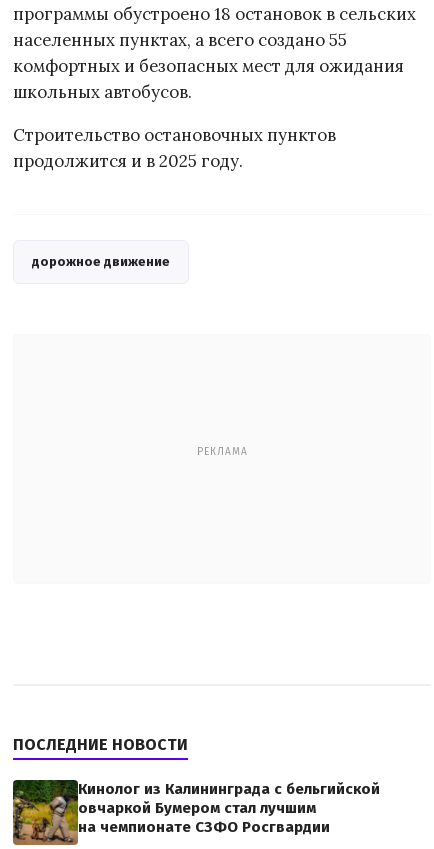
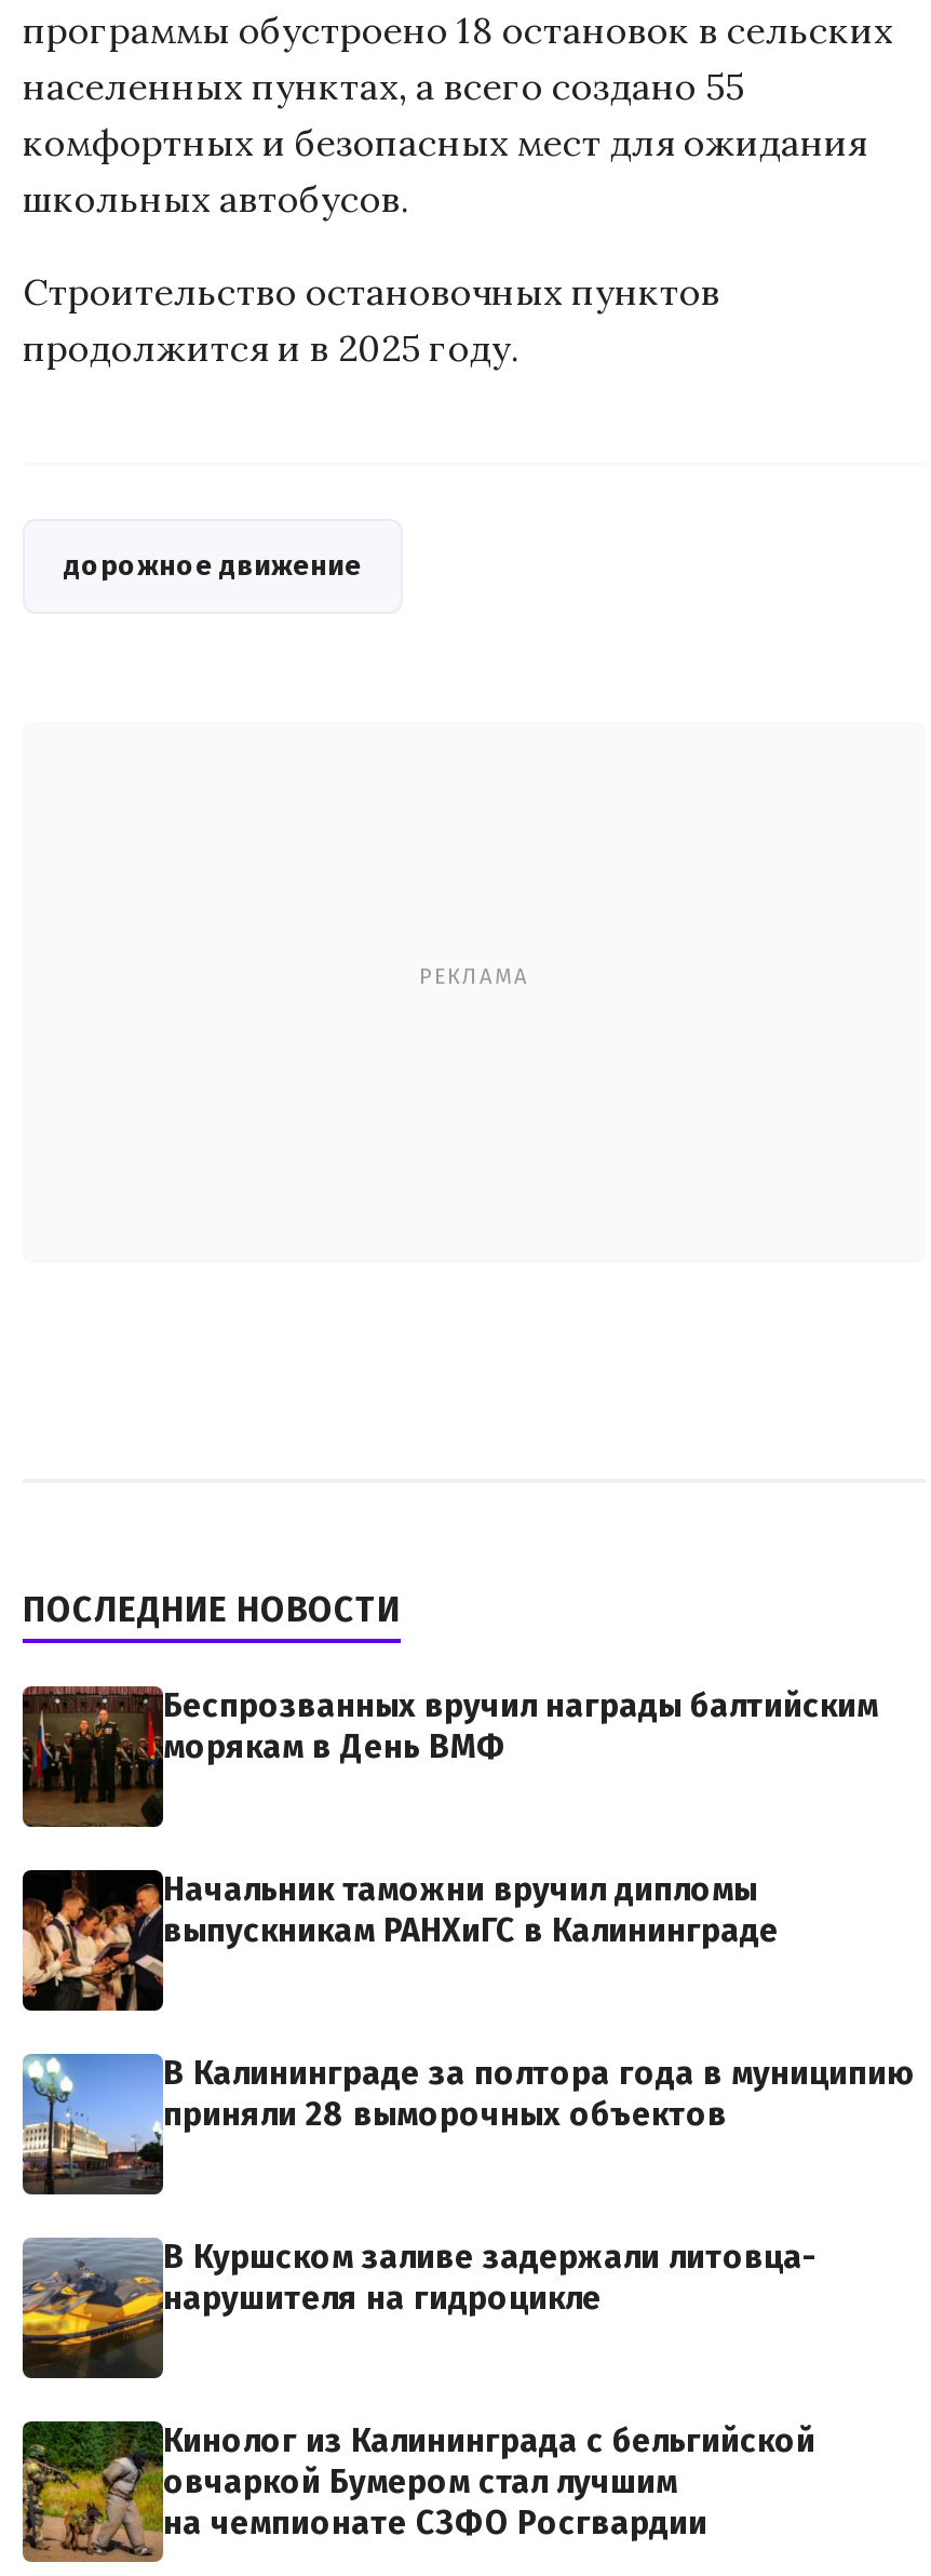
none -> [21,1684,878,1829] [image] | Беспрозванных вручил награды балтийским | морякам в День ВМФ
none -> [21,1868,779,2013] [image] | Начальник таможни вручил дипломы | выпускникам РАНХиГС в Калининграде
none -> [21,2052,915,2197] [image] | В Калининграде за полтора года в муниципию | приняли 28 выморочных объектов
none -> [21,2235,818,2380] [image] | В Куршском заливе задержали литовца- | нарушителя на гидроцикле

